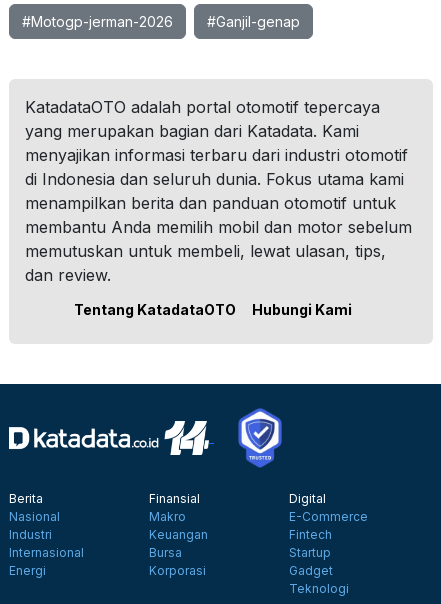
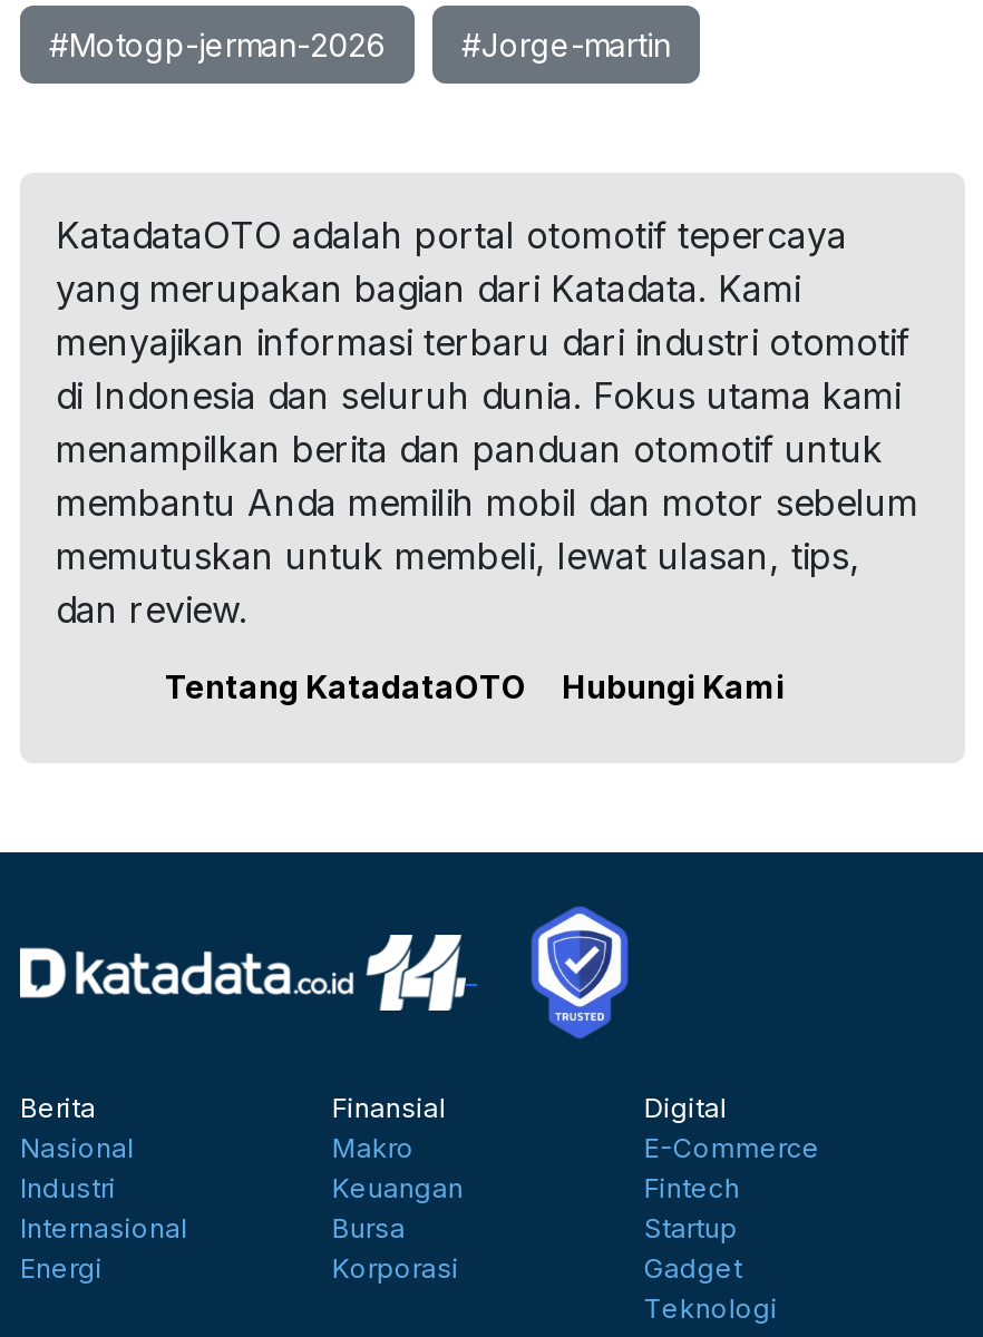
[207,13,300,30] #Ganjil-genap -> [461,26,671,64] #Jorge-martin

